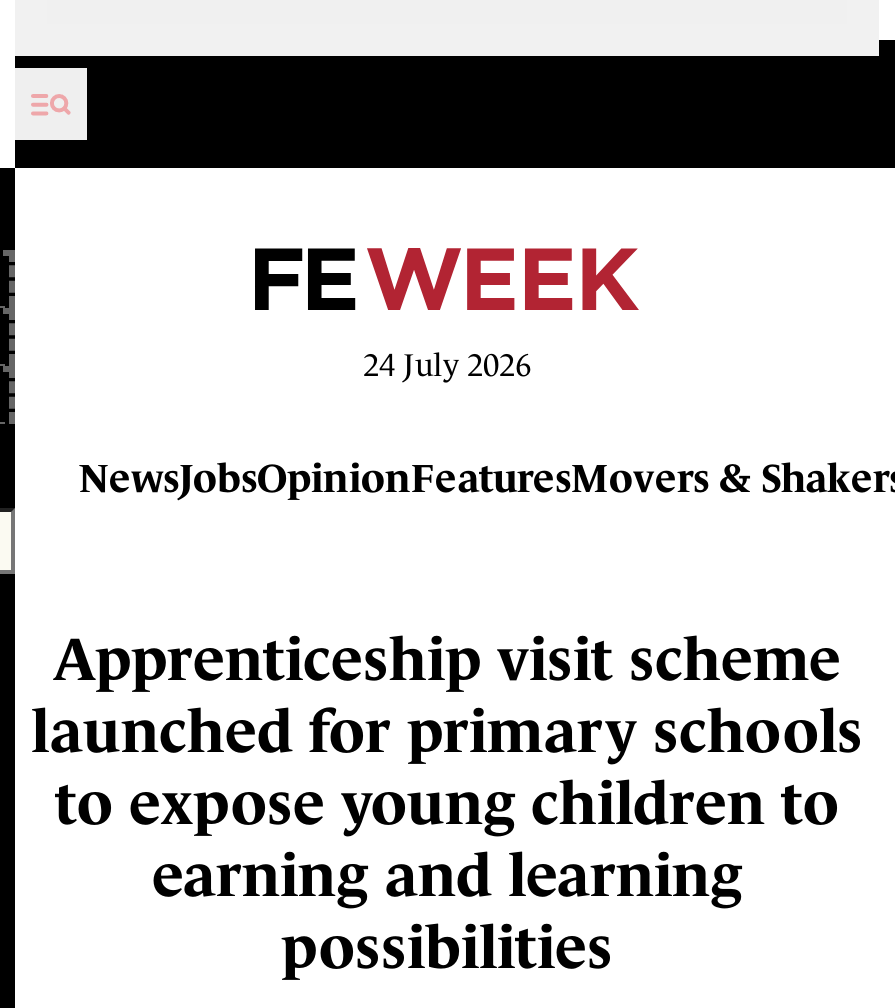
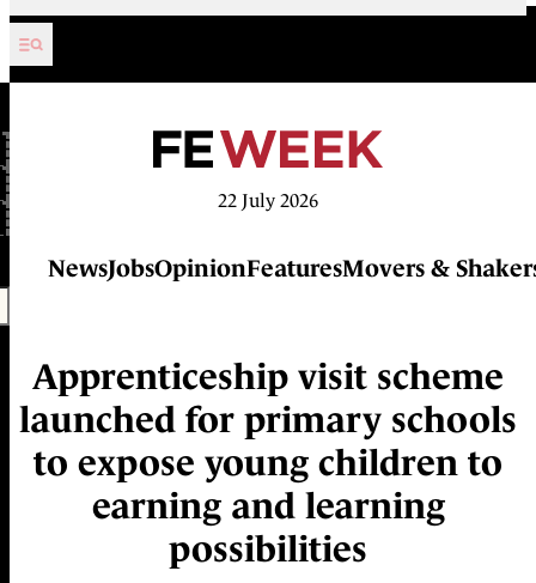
[363,349,531,383] 24 July 2026 -> [218,191,318,211] 22 July 2026

